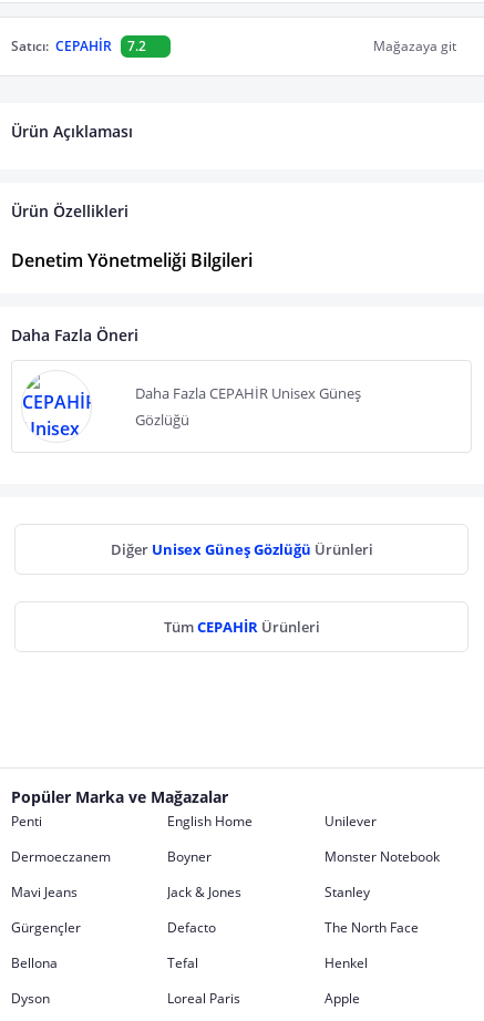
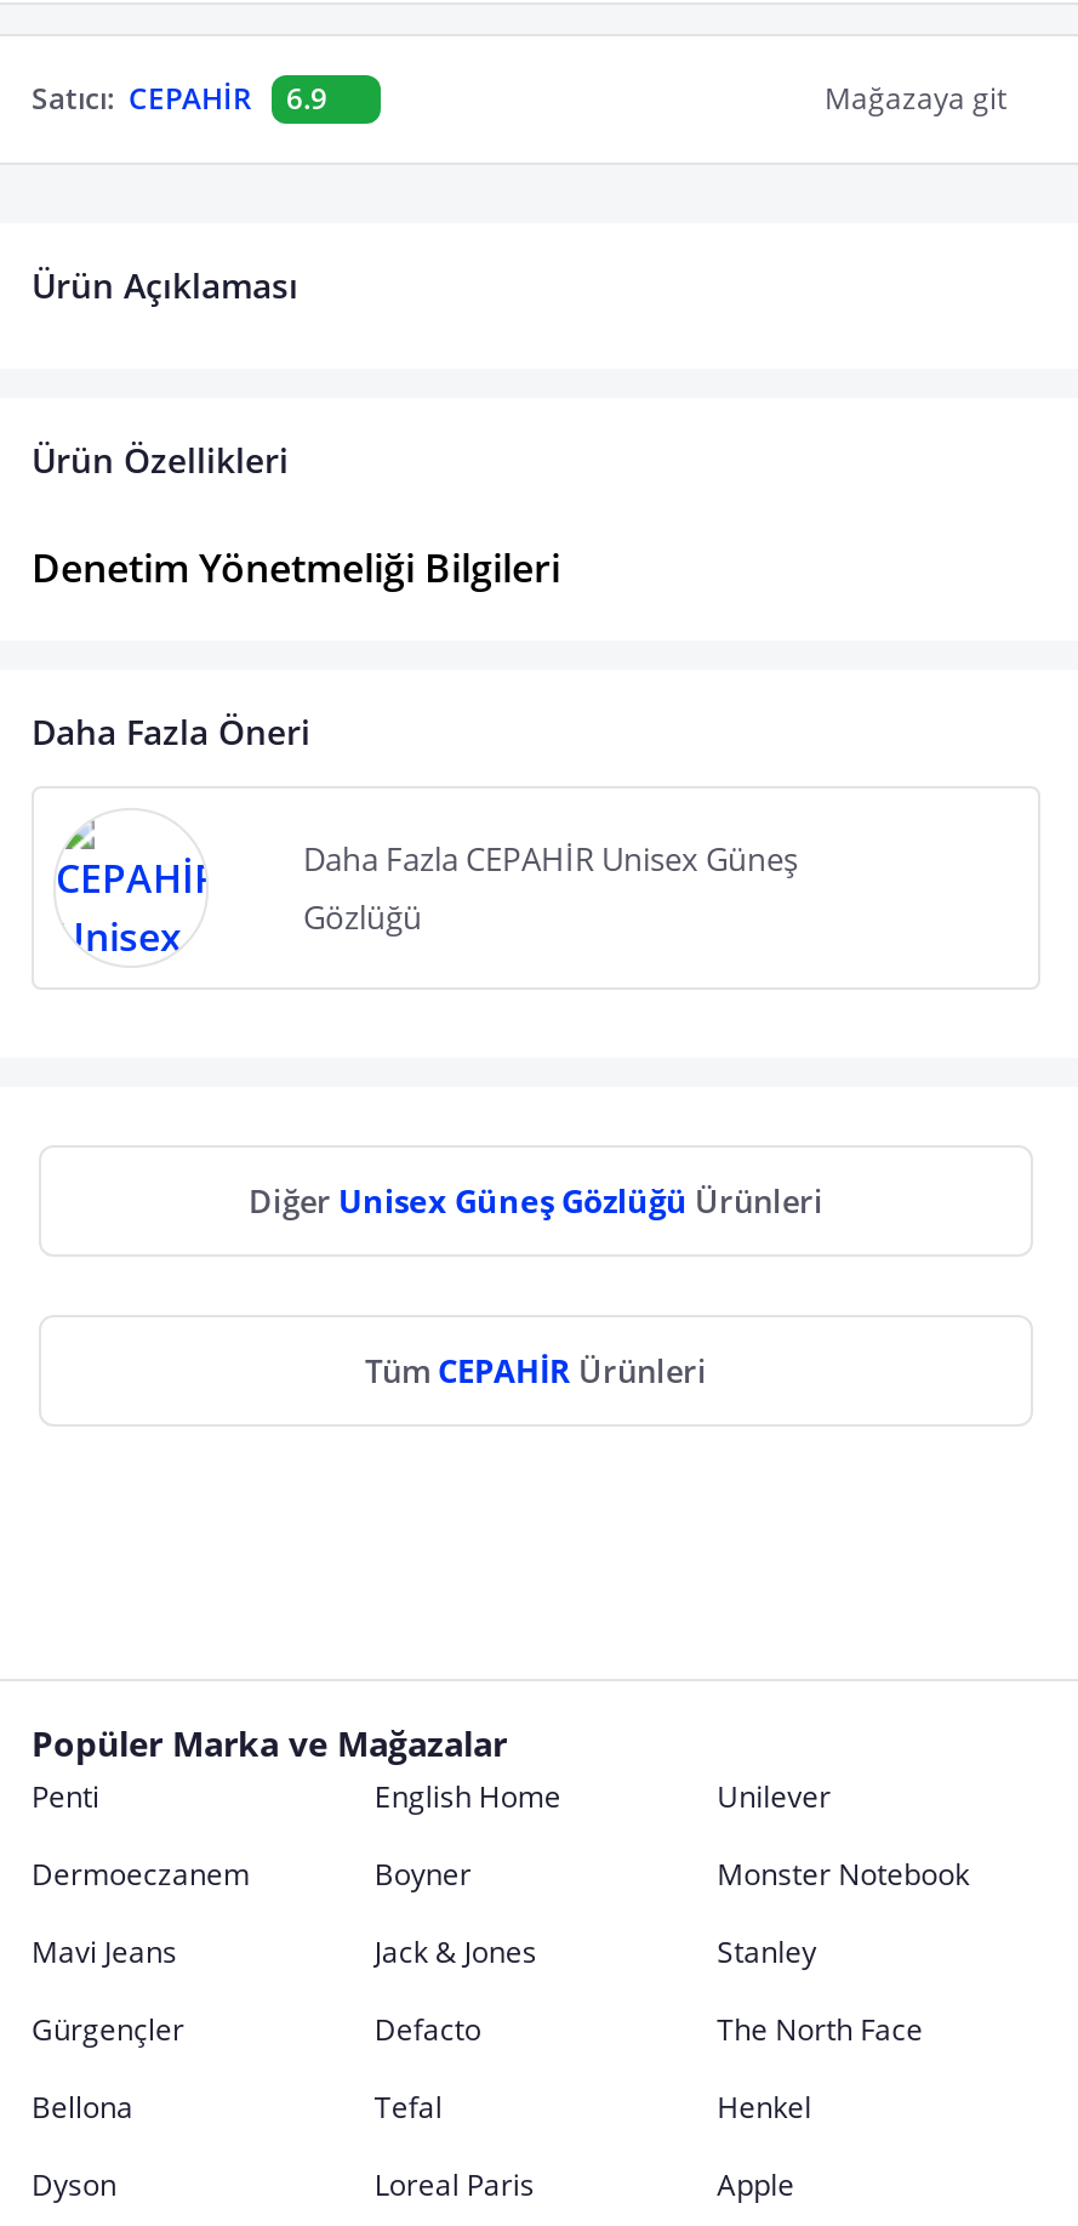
[11,37,146,55] Satıcı: CEPAHİR 7.2 -> [32,78,327,119] Satıcı: CEPAHİR 6.9

